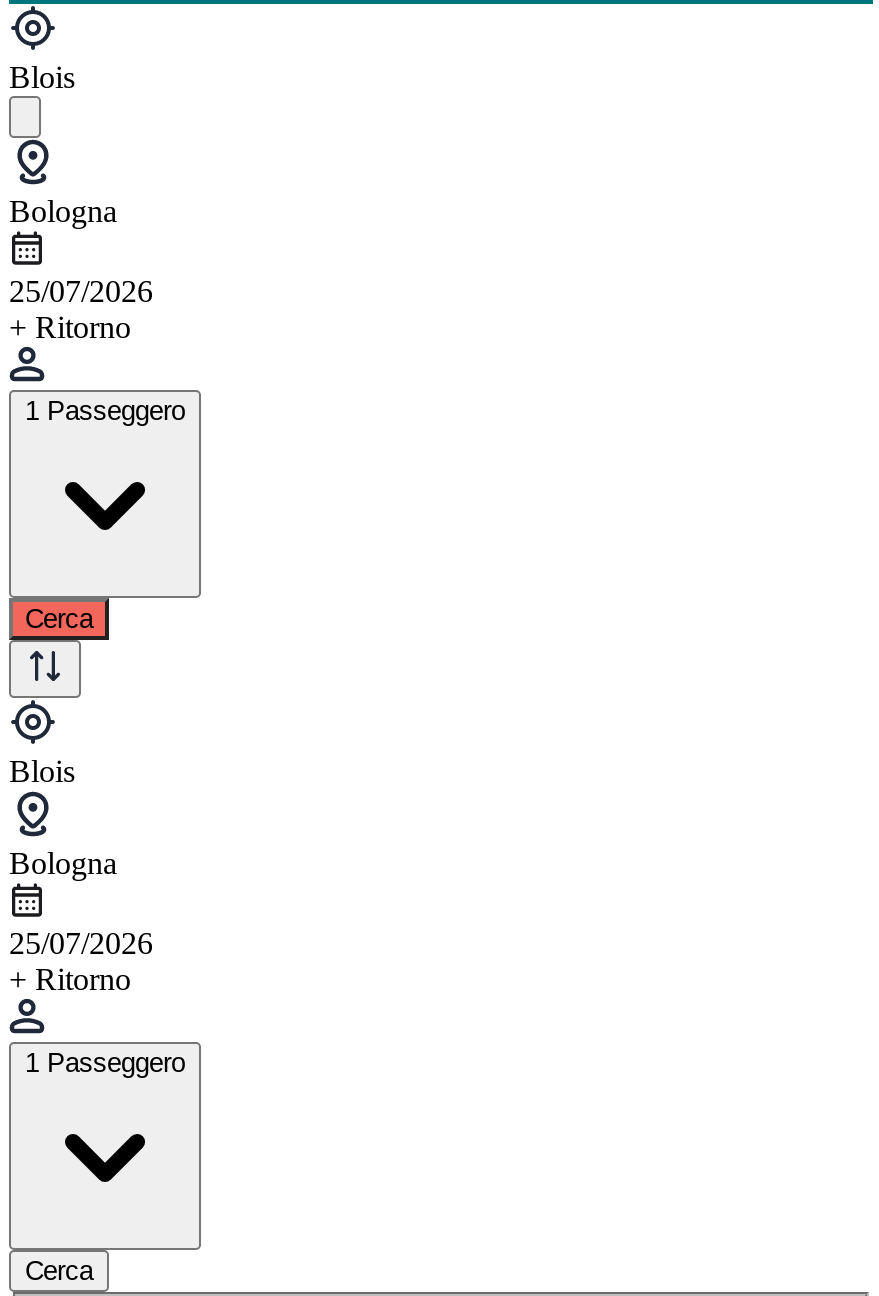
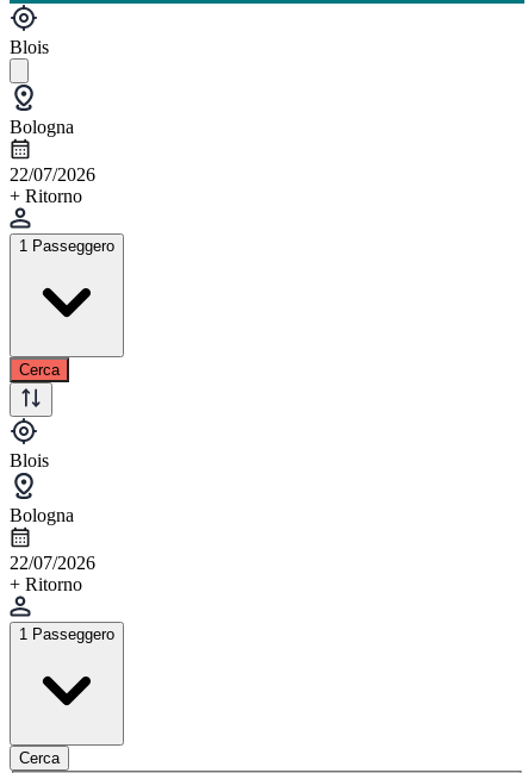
[9,274,153,308] 25/07/2026 -> [10,164,95,184] 22/07/2026
[9,926,153,960] 25/07/2026 -> [10,552,95,573] 22/07/2026

